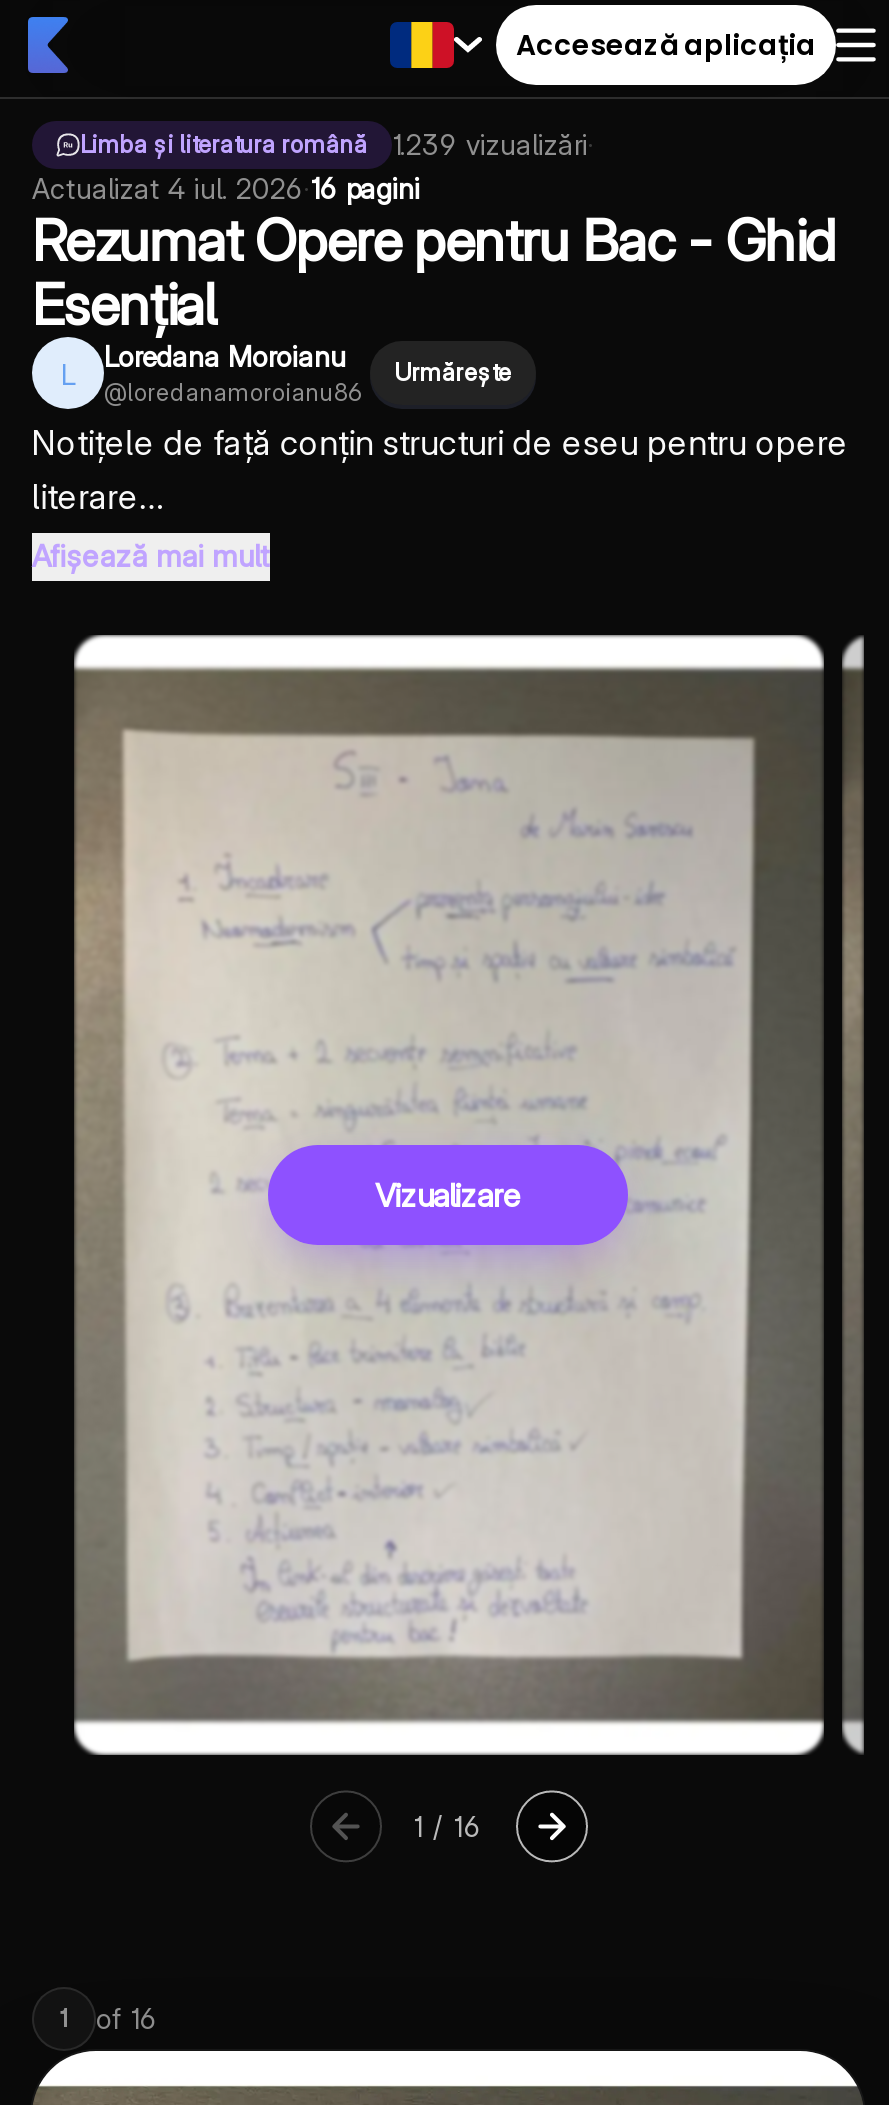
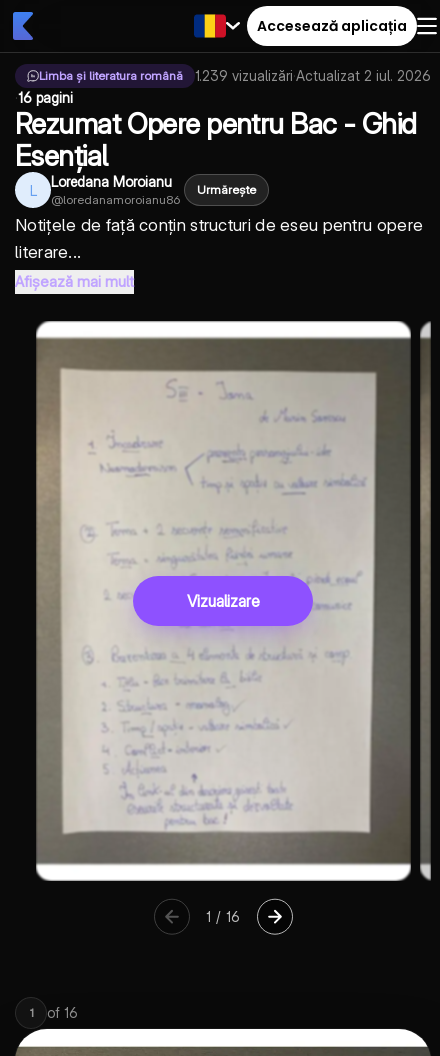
[32,127,594,205] 1.239 vizualizări· | Actualizat 4 iul. 2026 · 16 pagini -> [15,67,431,106] 1.239 vizualizări · Actualizat 2 iul. 2026 | · 16 pagini

